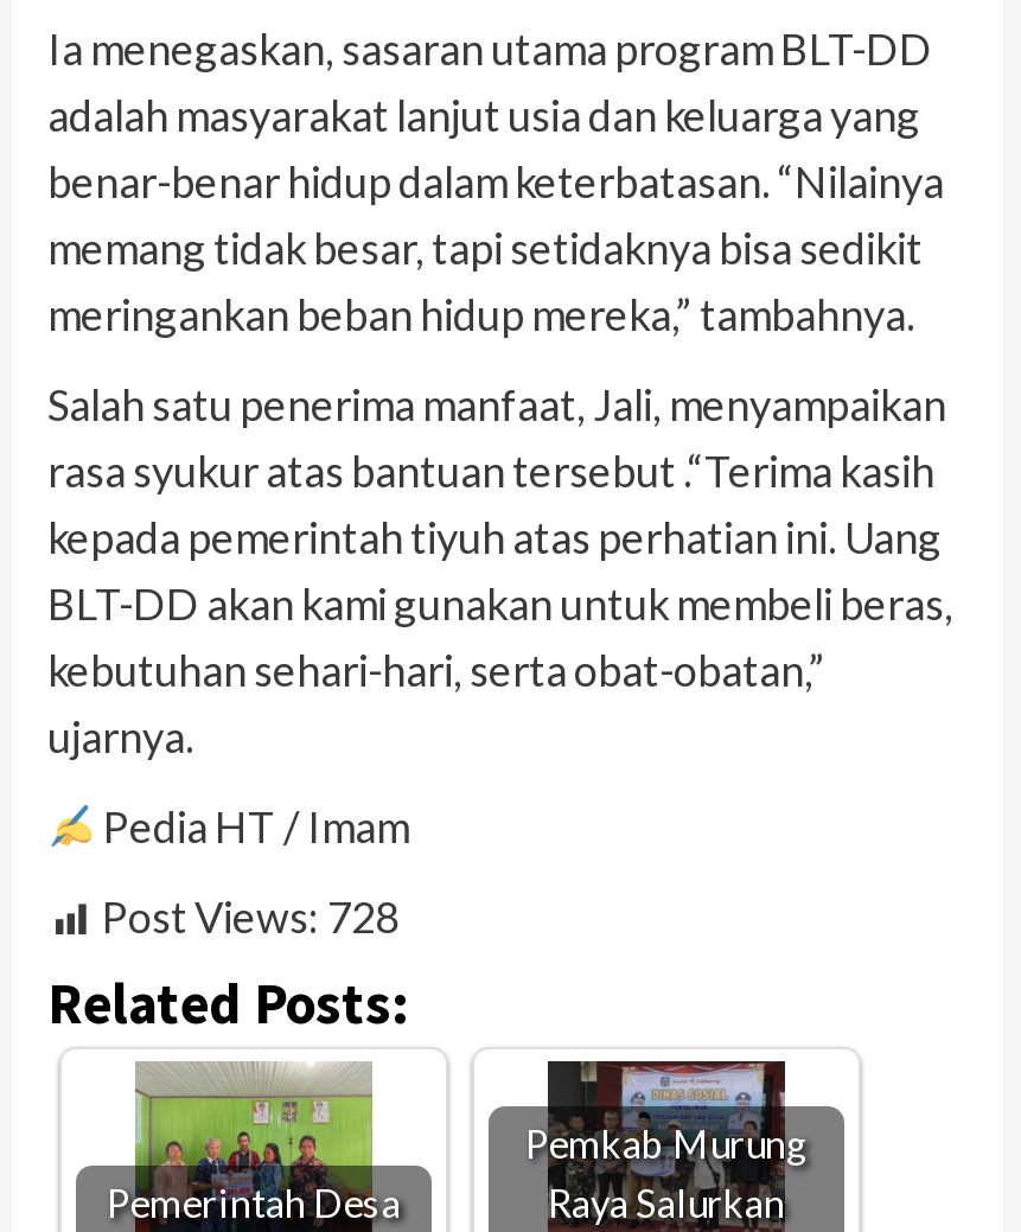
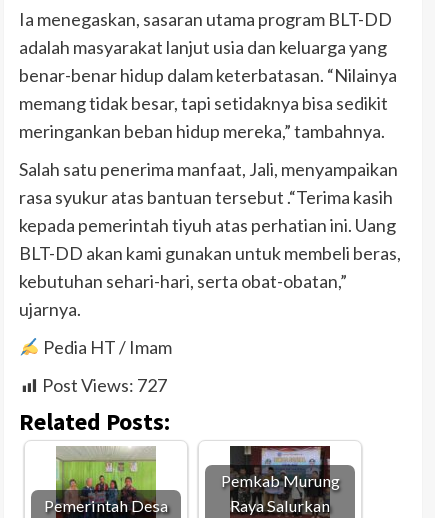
[102,891,398,943] Post Views: 728 -> [42,374,167,396] Post Views: 727

